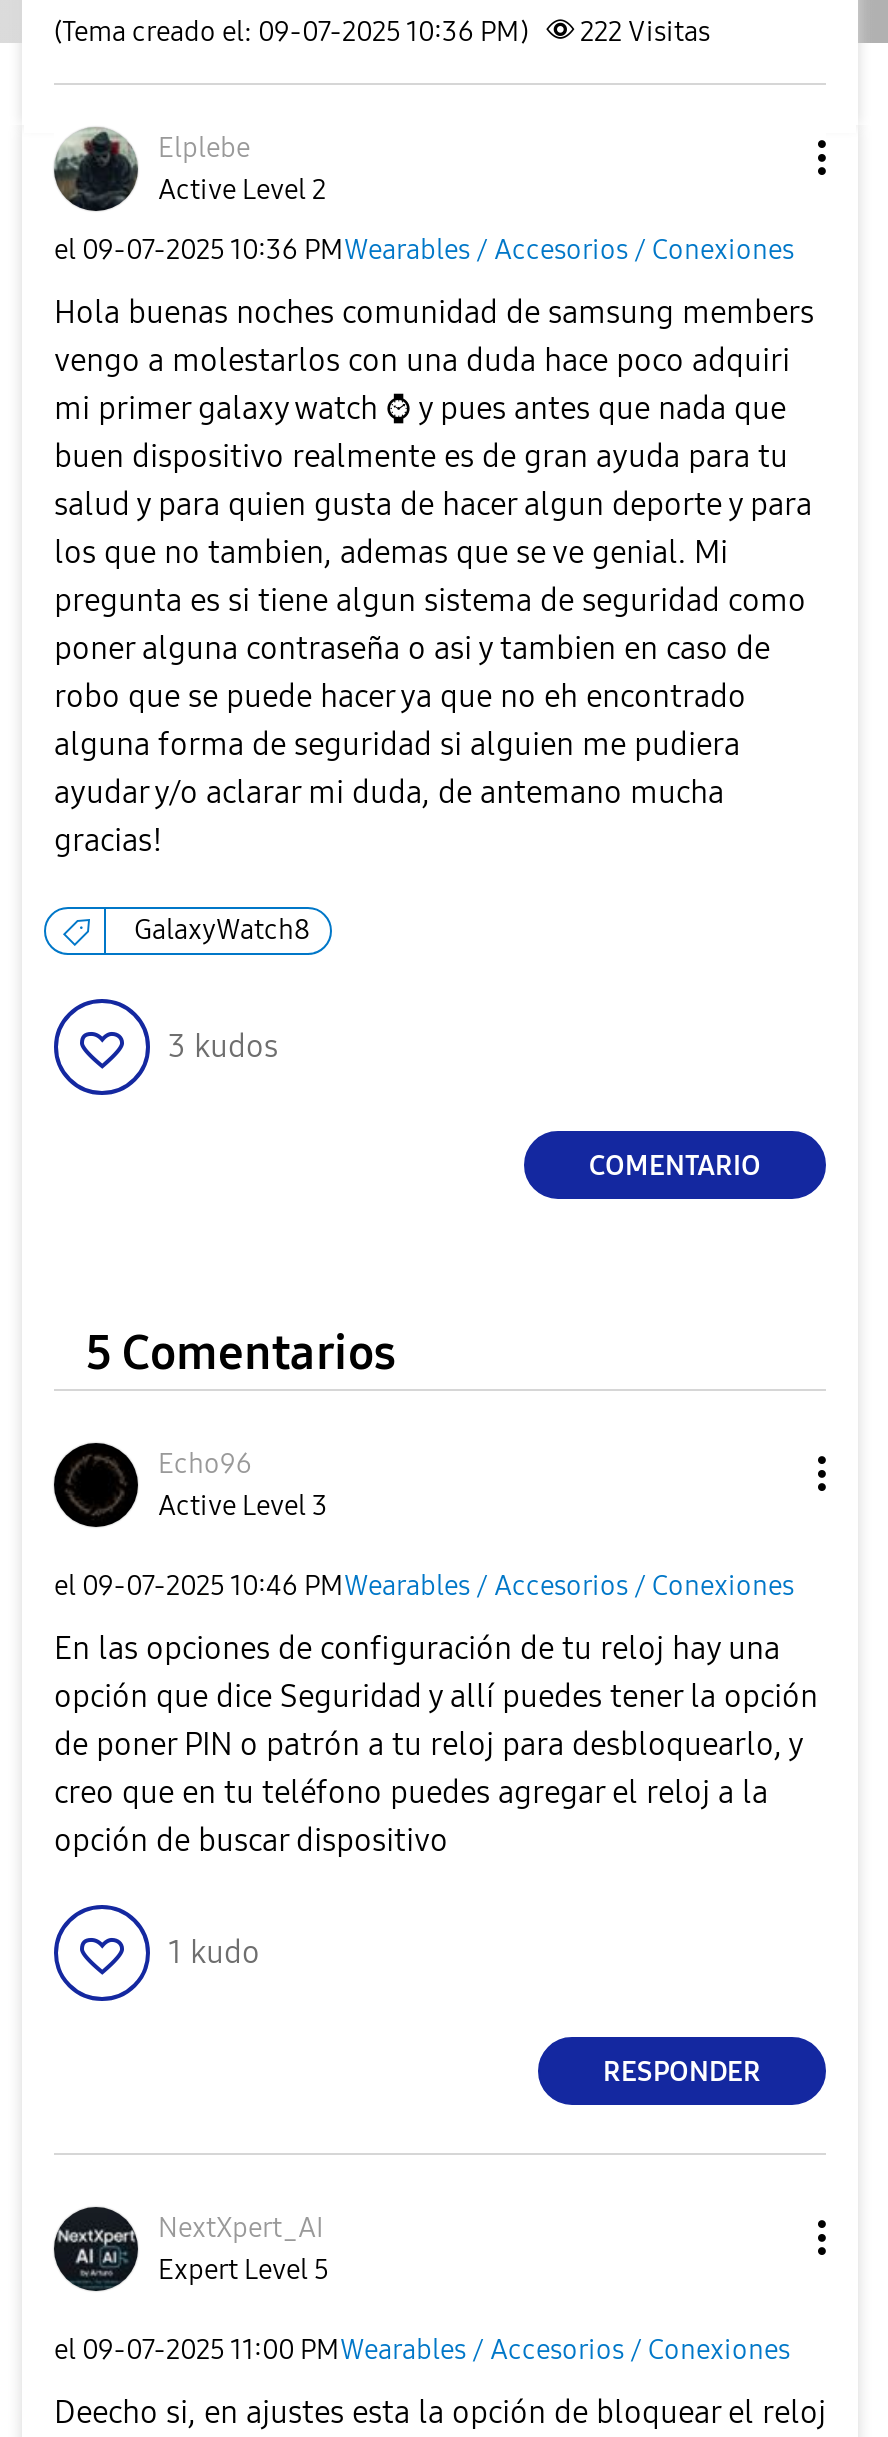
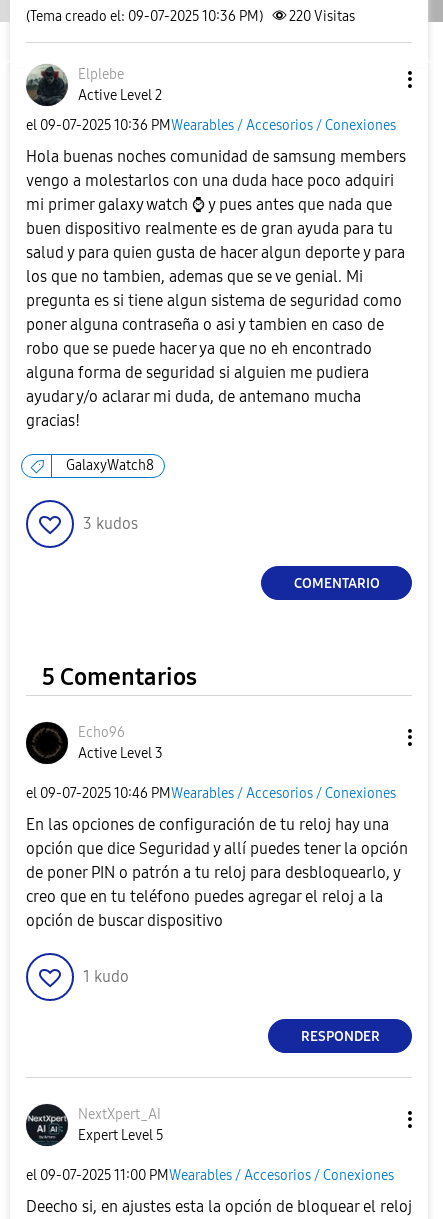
[54,15,710,49] (Tema creado el: 09-07-2025 10:36 PM) 222 Visitas -> [26,8,355,25] (Tema creado el: 09-07-2025 10:36 PM) 220 Visitas

